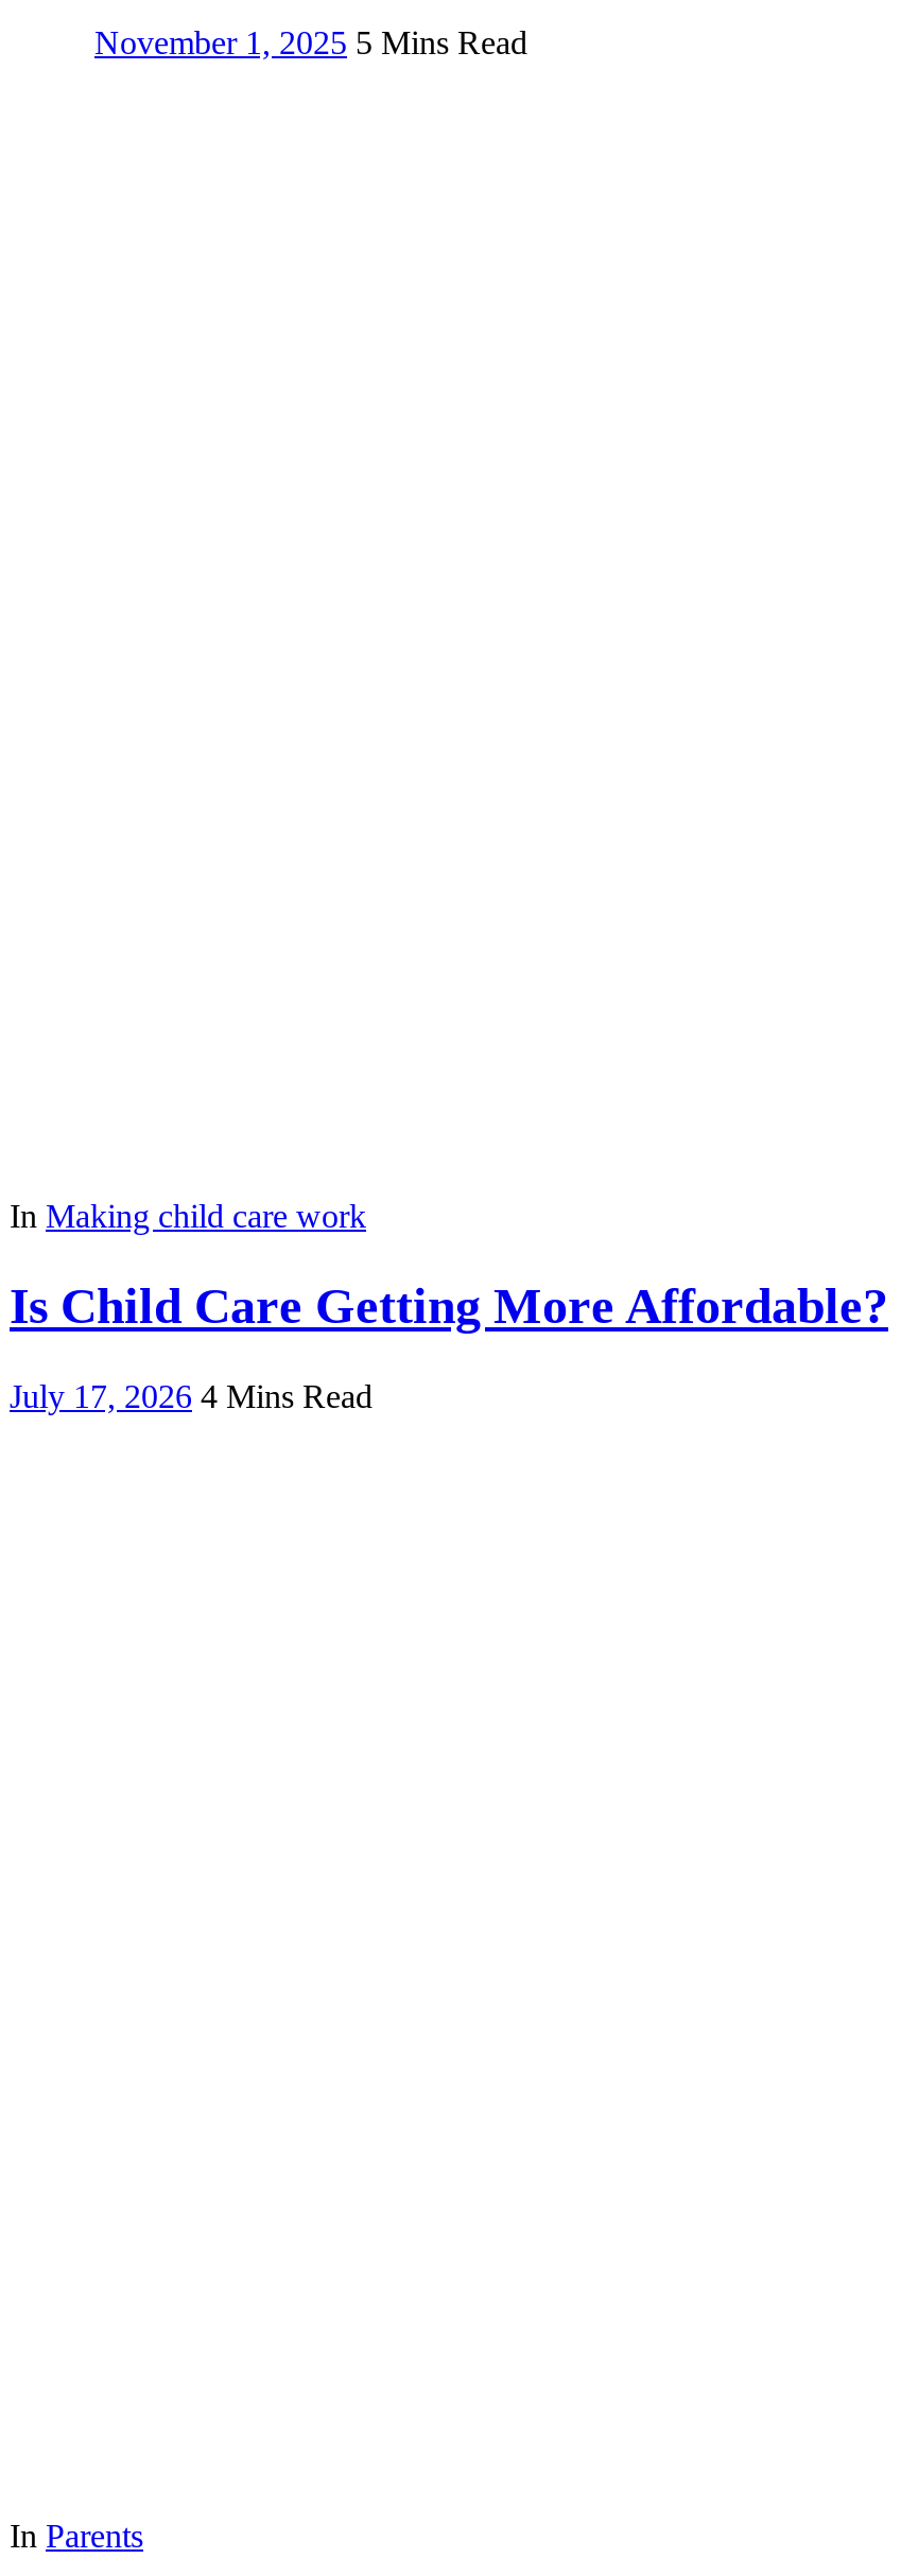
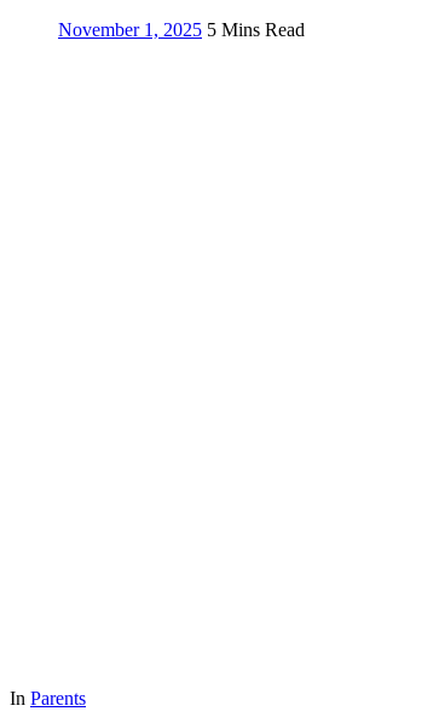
[10,1197,888,1413] In Making child care work | Is Child Care Getting More Affordable? | July 17, 2026 4 Mins Read -> none

